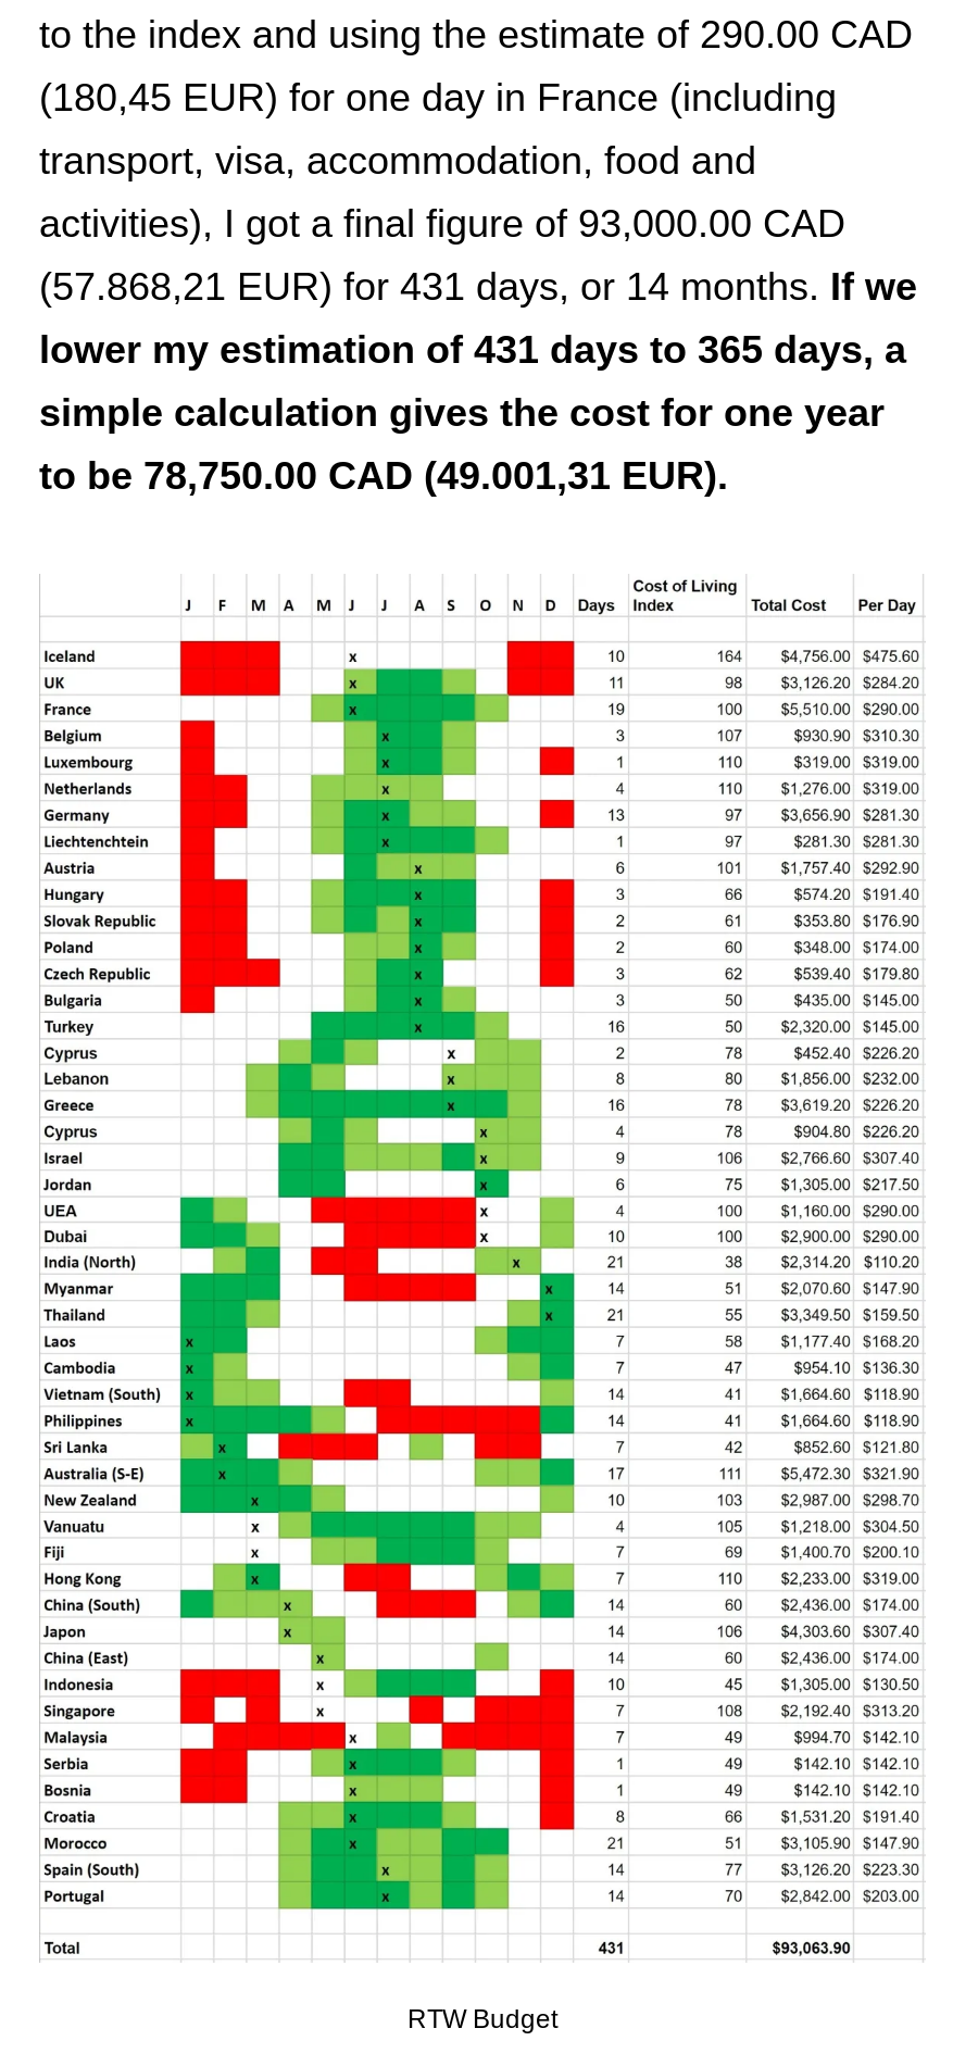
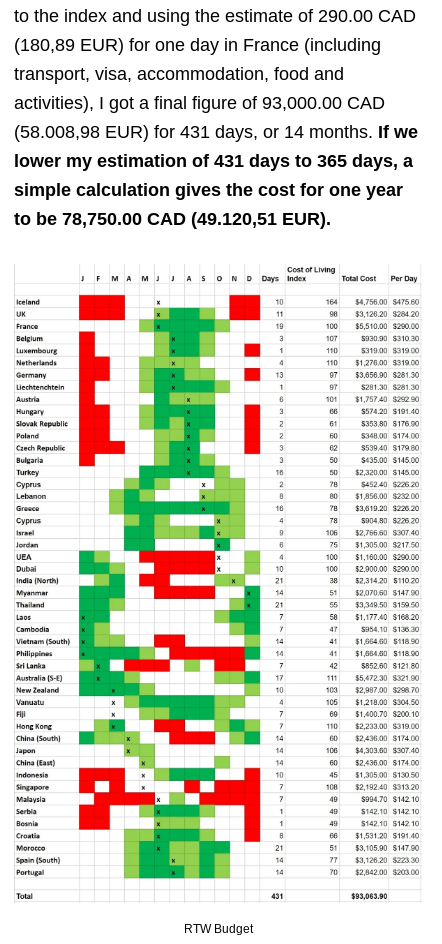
[39,77,837,120] (180,45 EUR) for one day in France (including -> [14,35,381,55] (180,89 EUR) for one day in France (including
[39,266,917,310] (57.868,21 EUR) for 431 days, or 14 months. If we -> [14,122,418,142] (58.008,98 EUR) for 431 days, or 14 months. If we
[39,455,728,499] to be 78,750.00 CAD (49.001,31 EUR). -> [14,209,331,229] to be 78,750.00 CAD (49.120,51 EUR).

